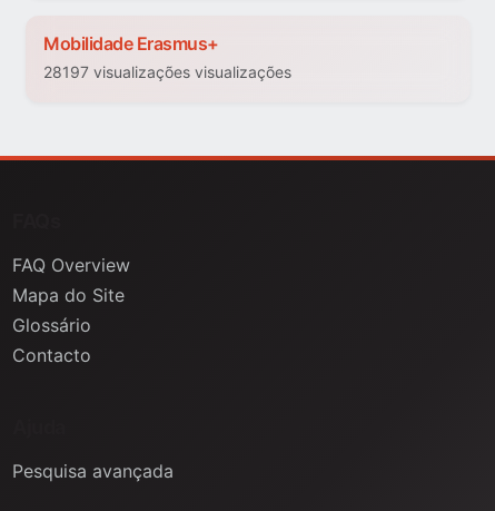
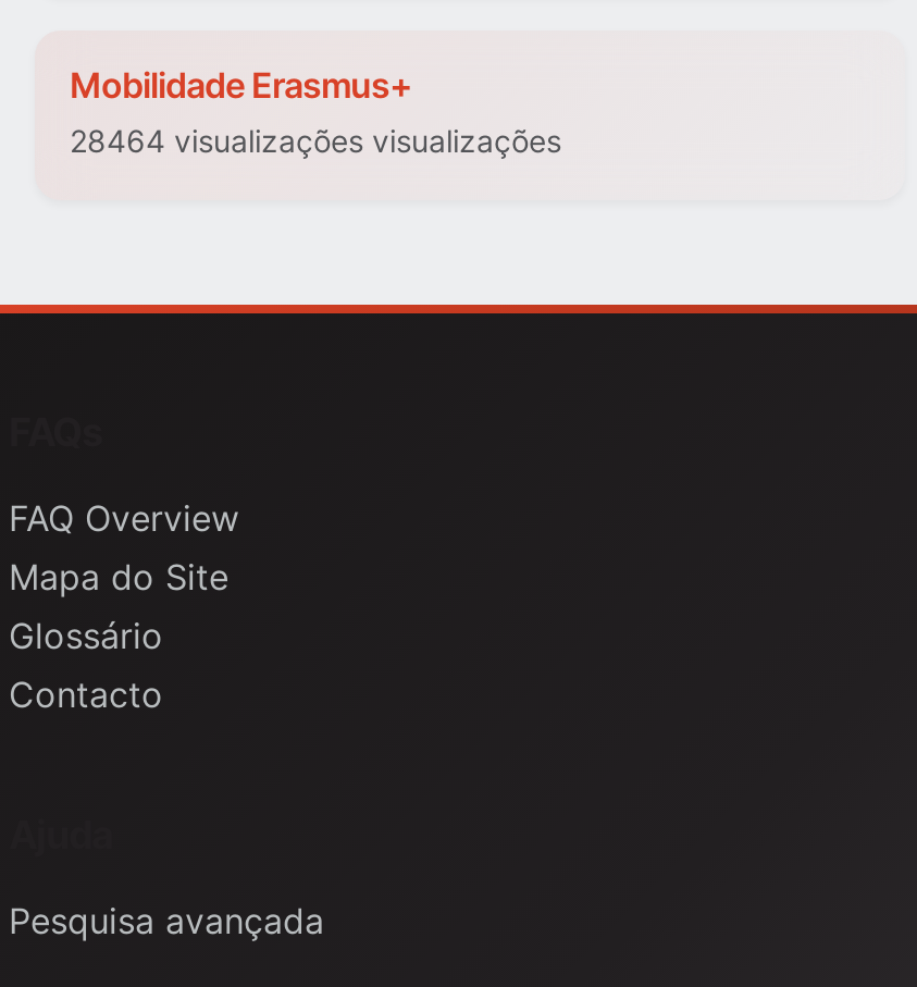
[43,63,291,82] 28197 visualizações visualizações -> [70,123,561,160] 28464 visualizações visualizações

